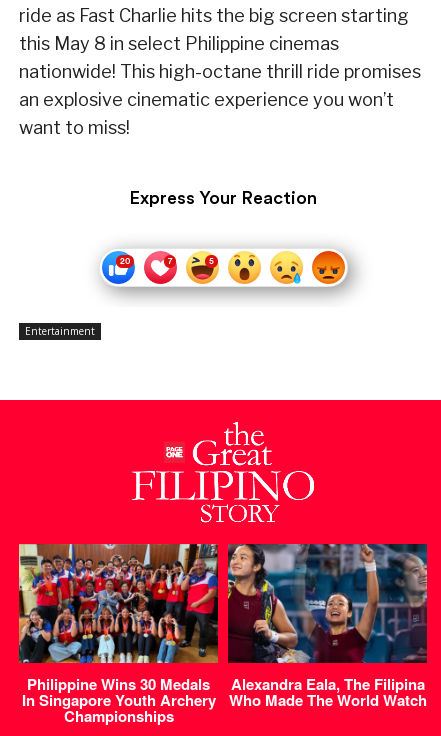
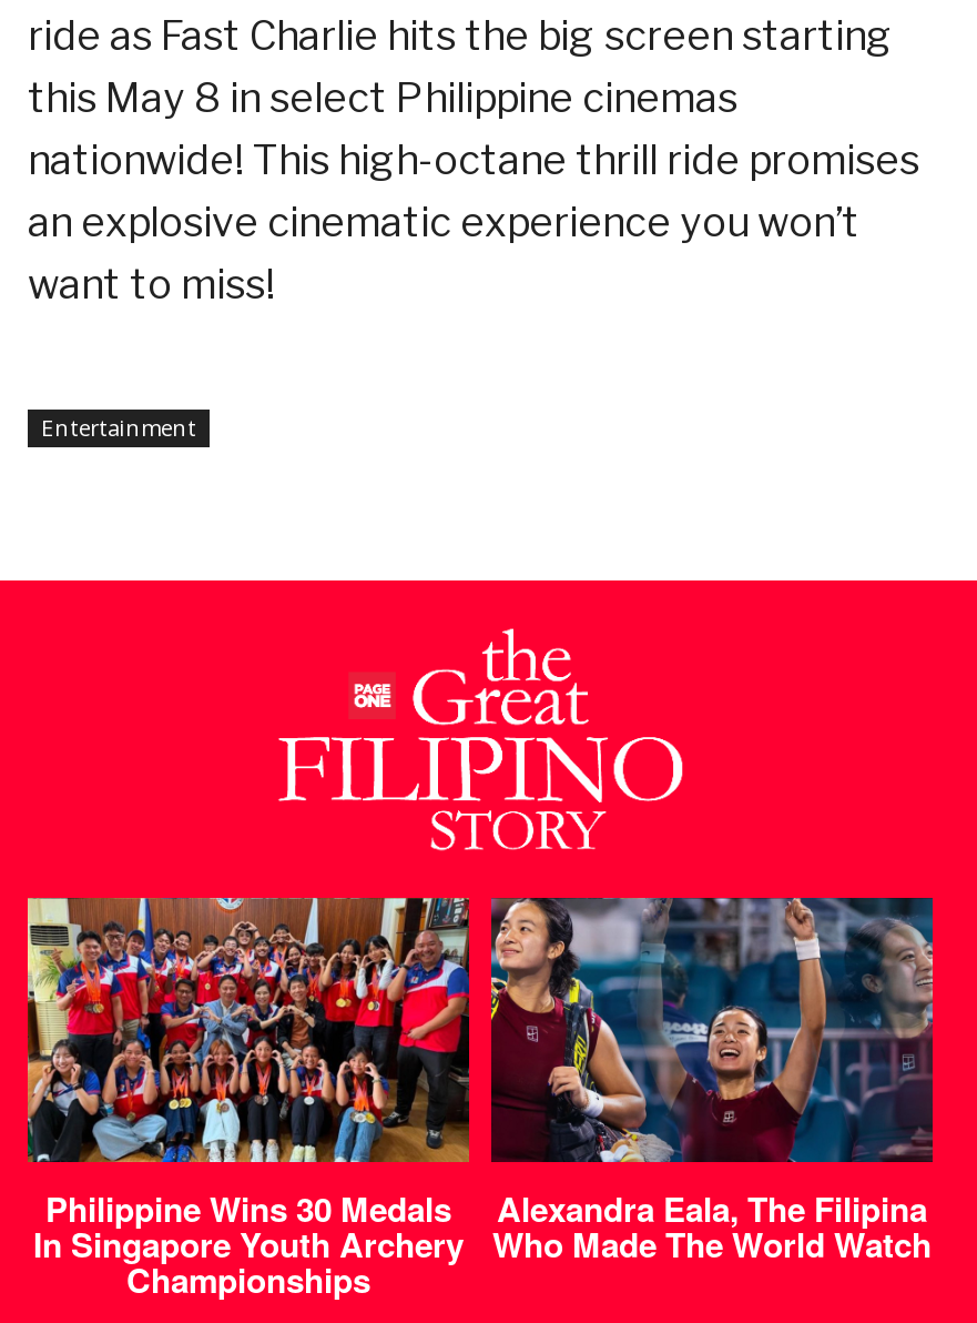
[129,189,317,207] Express Your Reaction -> none
[101,250,357,298] [image] -> none

